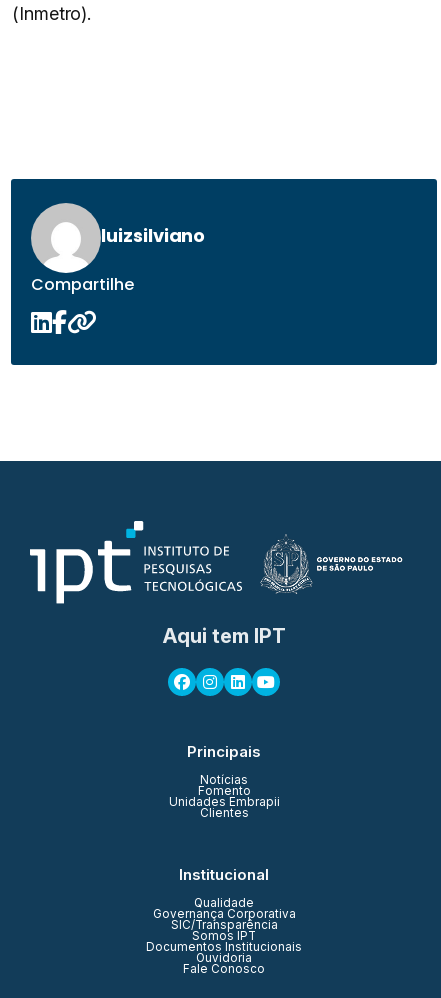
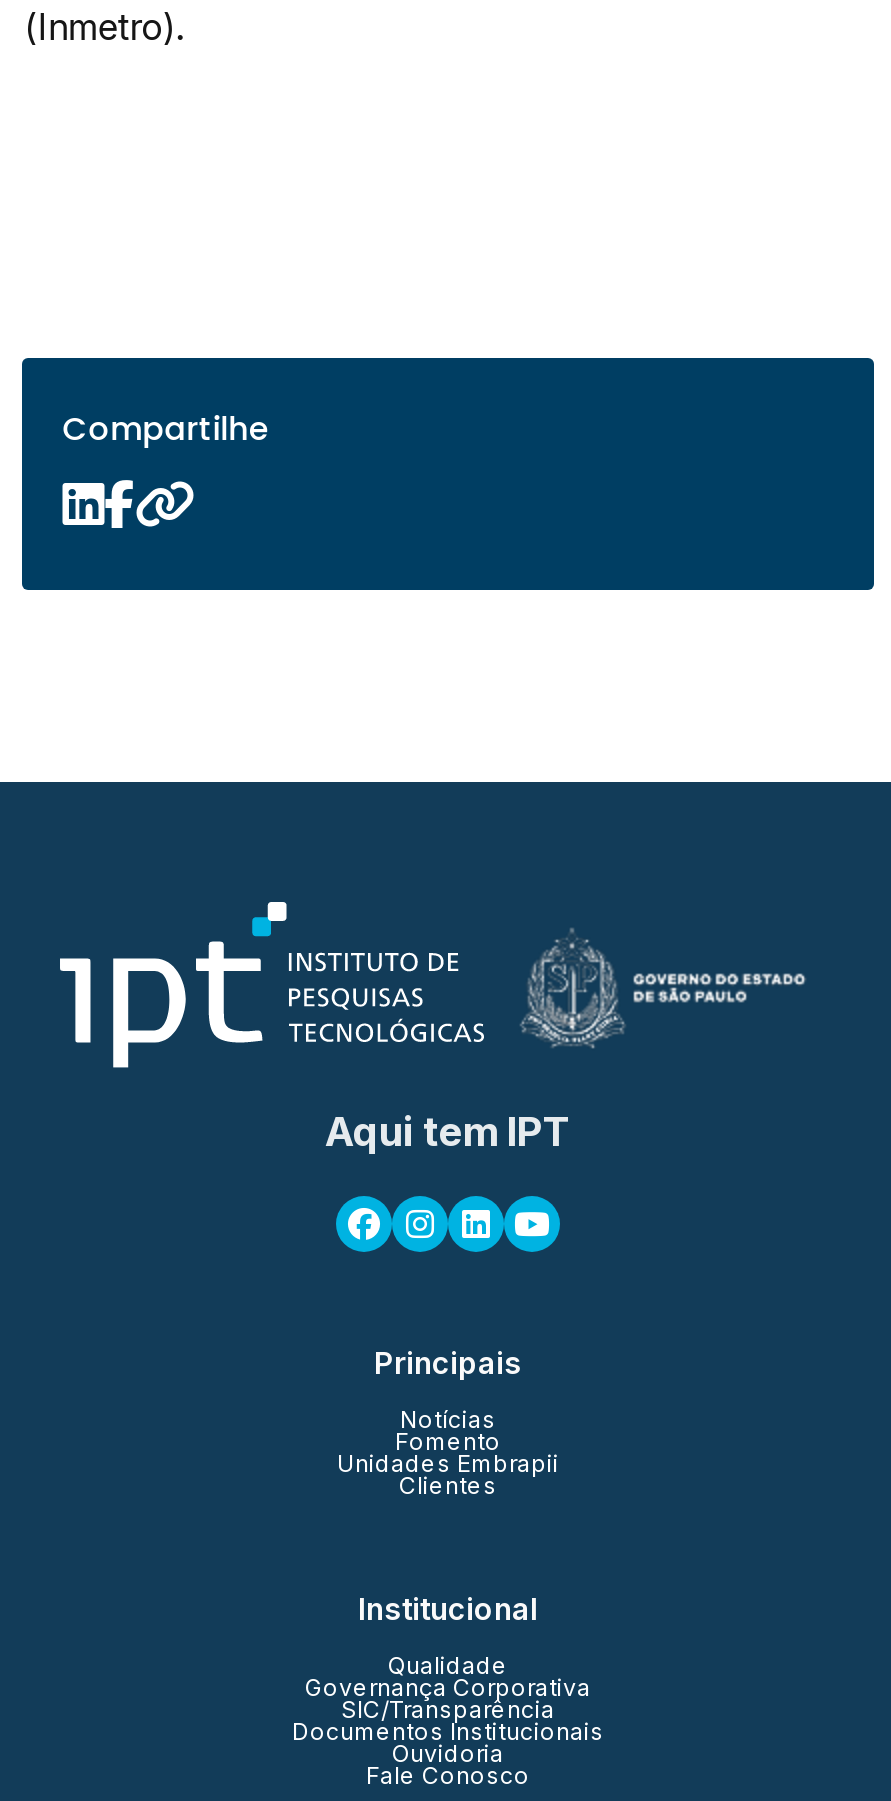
[30,202,205,271] [image] | luizsilviano -> none
[192,929,256,943] Somos IPT -> none

